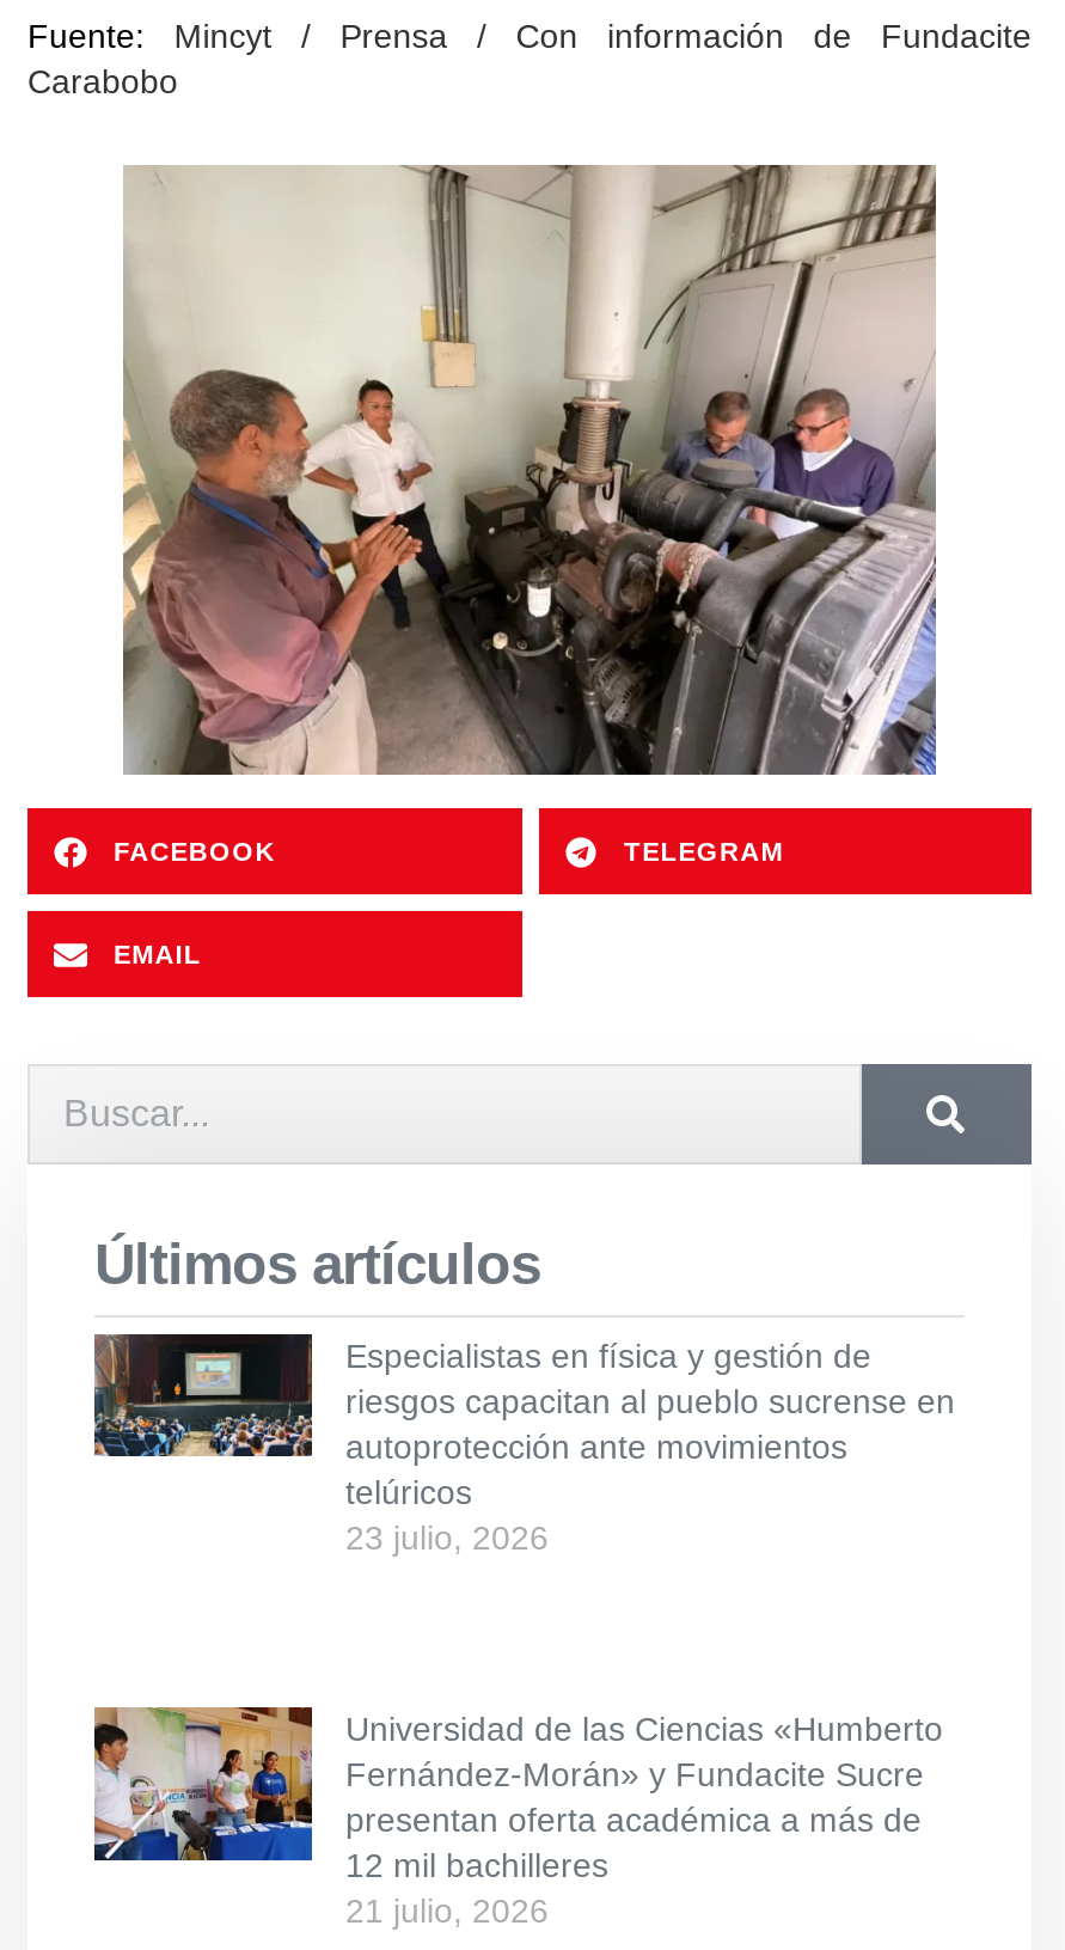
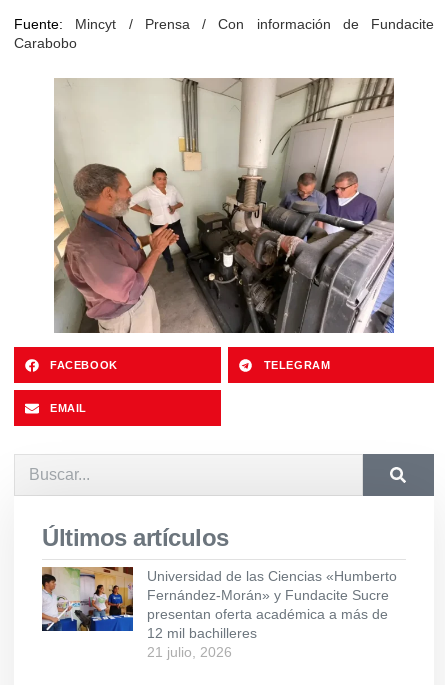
[92,1332,955,1557] [image] | Especialistas en física y gestión de | riesgos capacitan al pueblo sucrense en | autoprotección ante movimientos | telúricos | 23 julio, 2026 -> none

